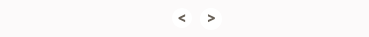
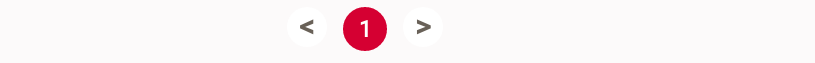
none -> [359,17,371,43] 1

